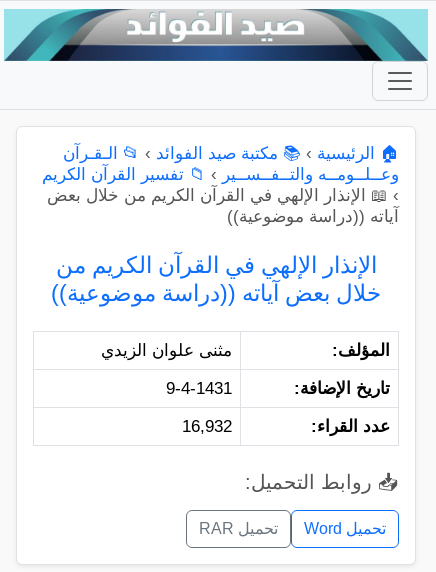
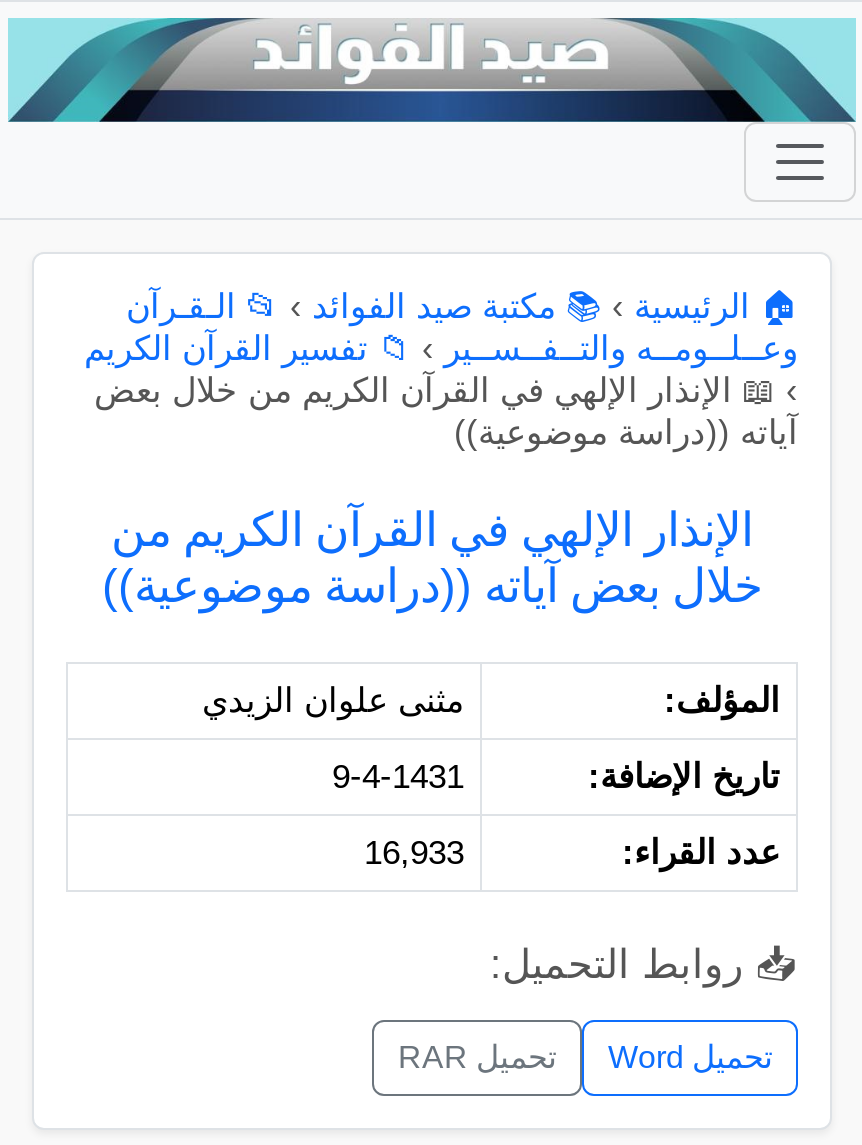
[182,417,232,436] 16,932 -> [364,834,464,872] 16,933

